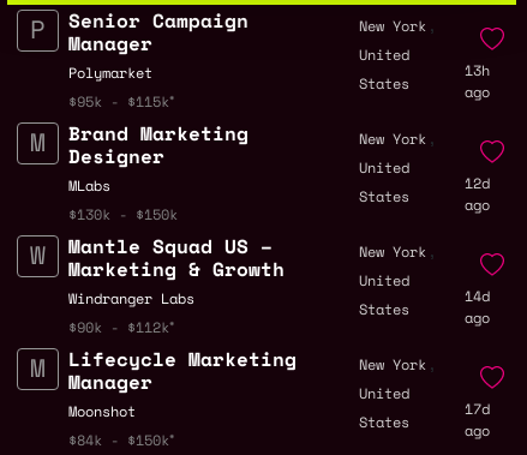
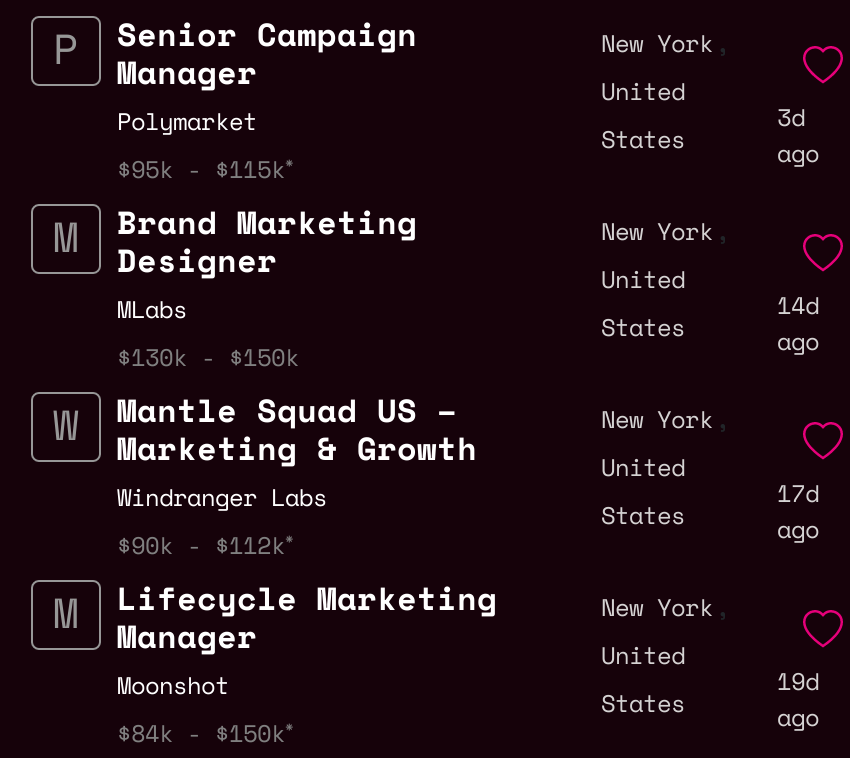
[465,60,490,80] 13h -> [777,100,805,134] 3d
[465,173,490,193] 12d -> [777,288,819,322] 14d
[465,286,490,306] 14d -> [777,476,819,510] 17d
[465,399,490,419] 17d -> [777,664,819,698] 19d

